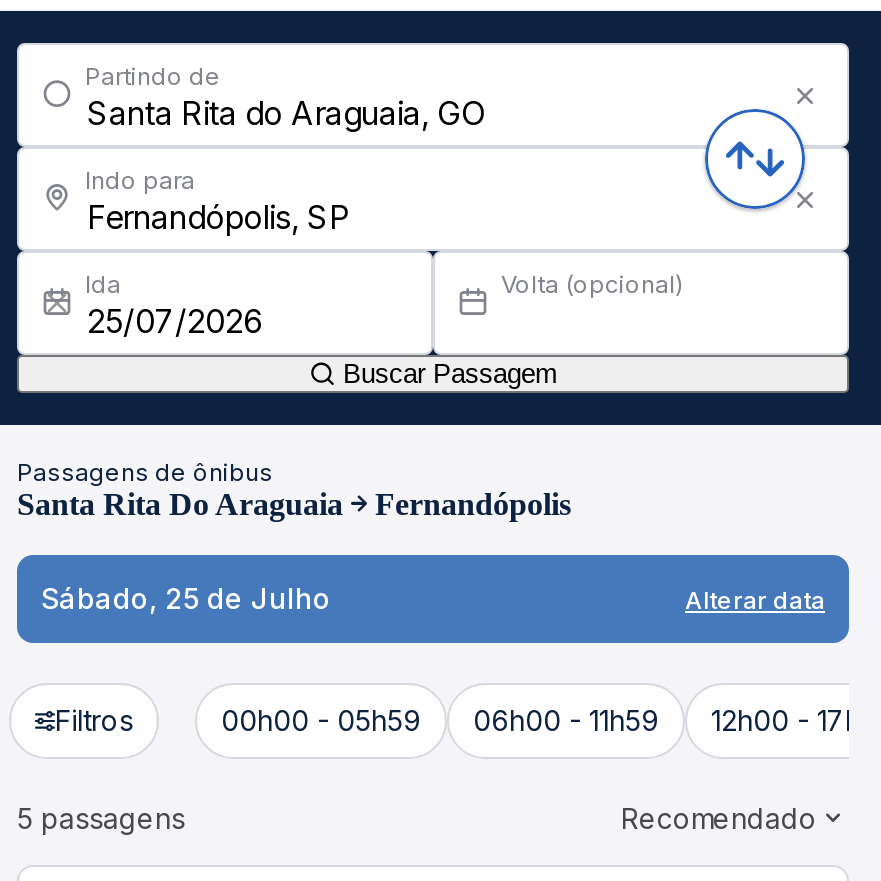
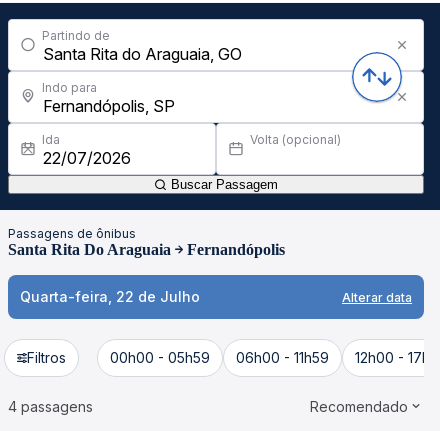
[41,581,331,615] Sábado, 25 de Julho -> [20,288,200,305] Quarta-feira, 22 de Julho
[17,801,185,835] 5 passagens -> [8,398,93,415] 4 passagens

